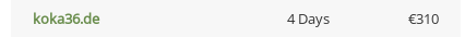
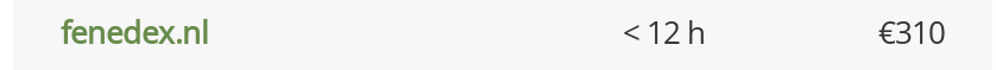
[33,9,329,28] koka36.de | 4 Days -> [61,11,706,53] fenedex.nl | < 12 h

